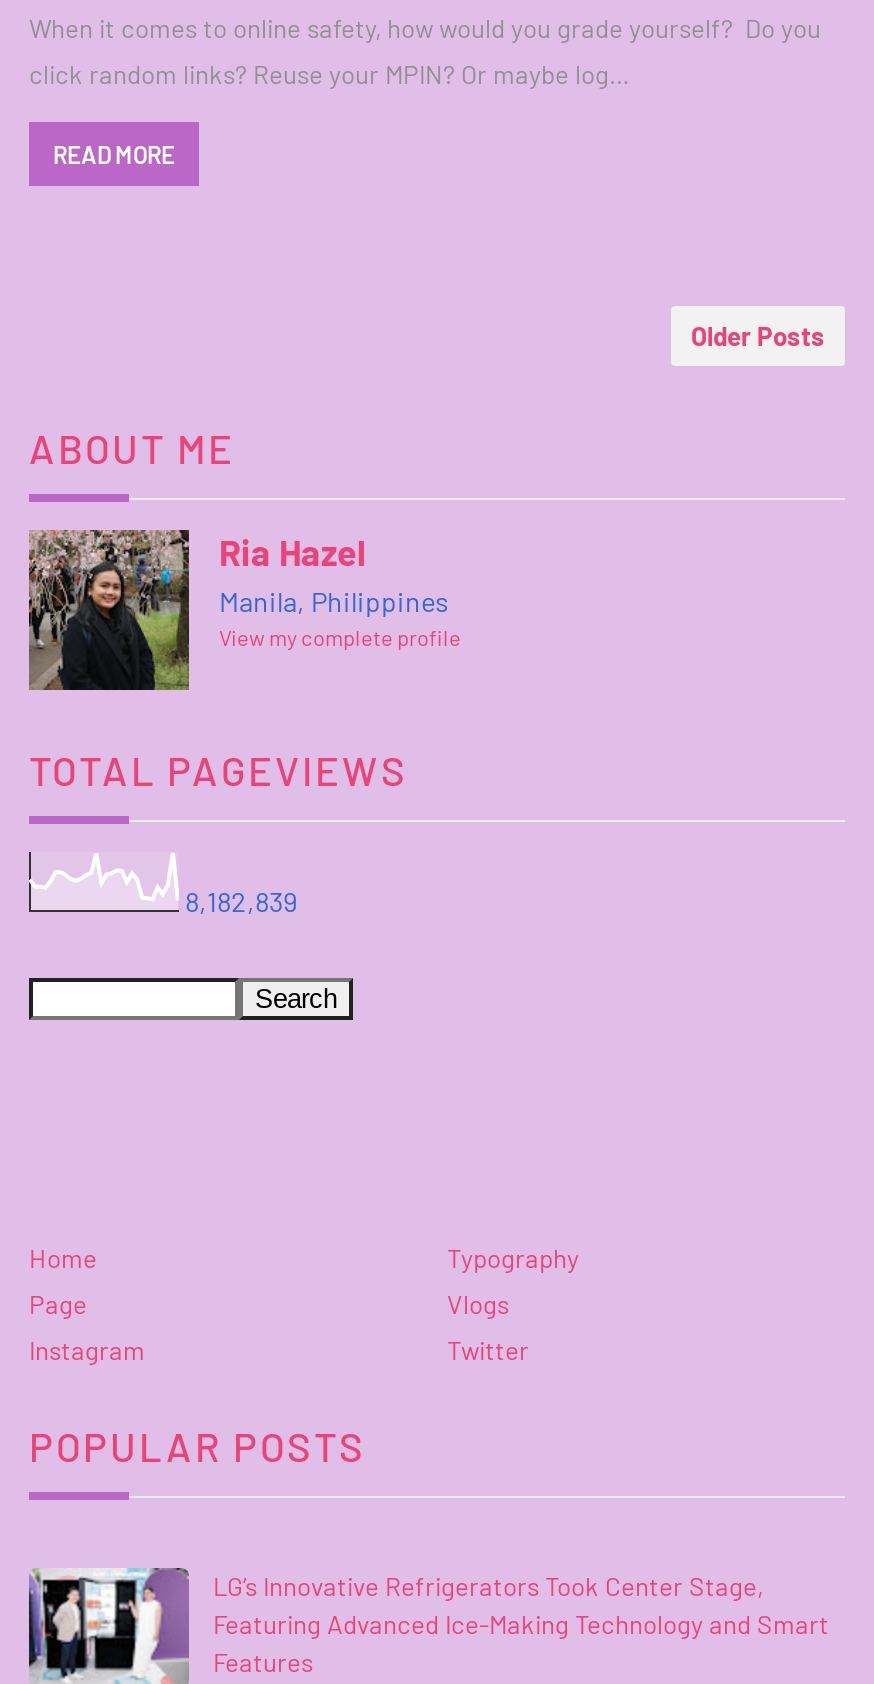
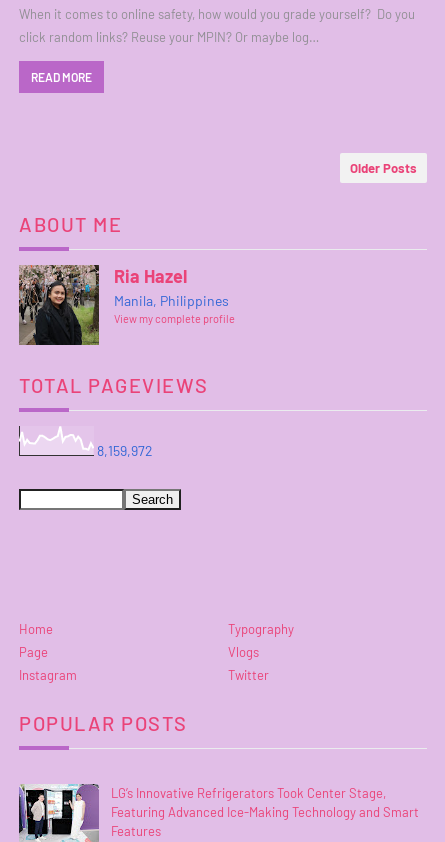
[185,885,297,919] 8,182,839 -> [97,442,153,459] 8,159,972

